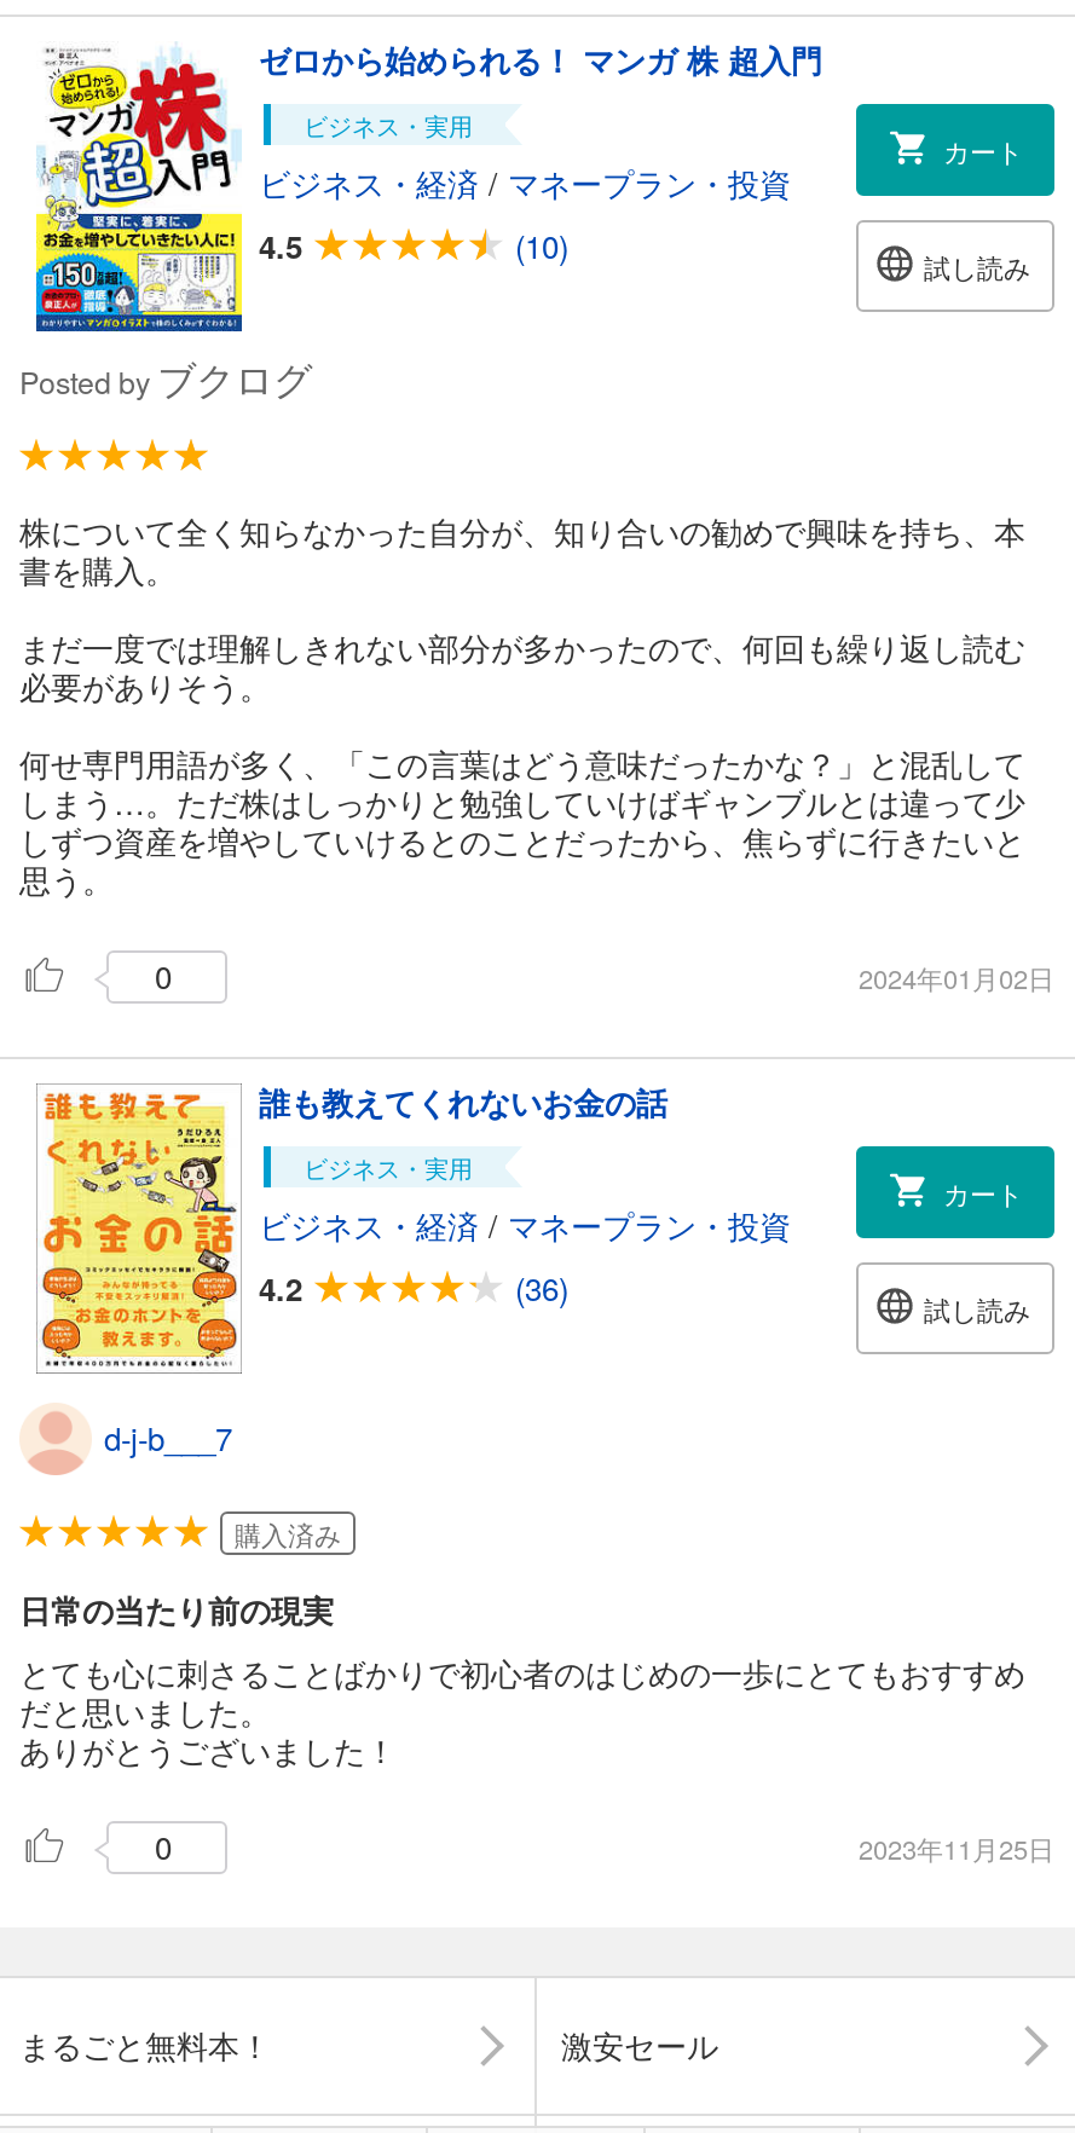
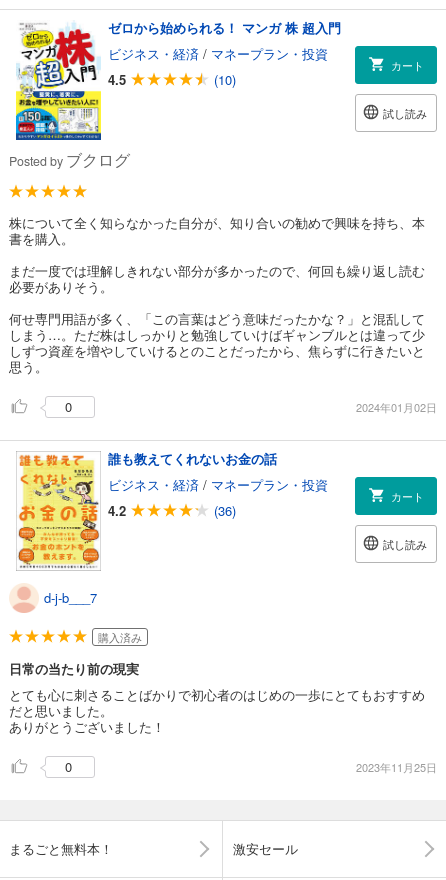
[304,109,473,142] ビジネス・実用 -> none
moved [259,159,791,268] -> [108,44,328,89]: ビジネス・経済/マネープラン・投資 | 4.5 | (10)
[304,1151,473,1185] ビジネス・実用 -> none
moved [259,1202,791,1311] -> [108,475,328,520]: ビジネス・経済/マネープラン・投資 | 4.2 | (36)

